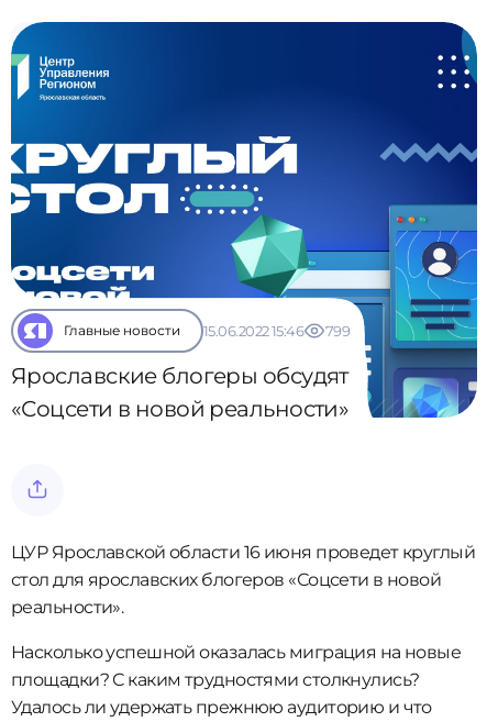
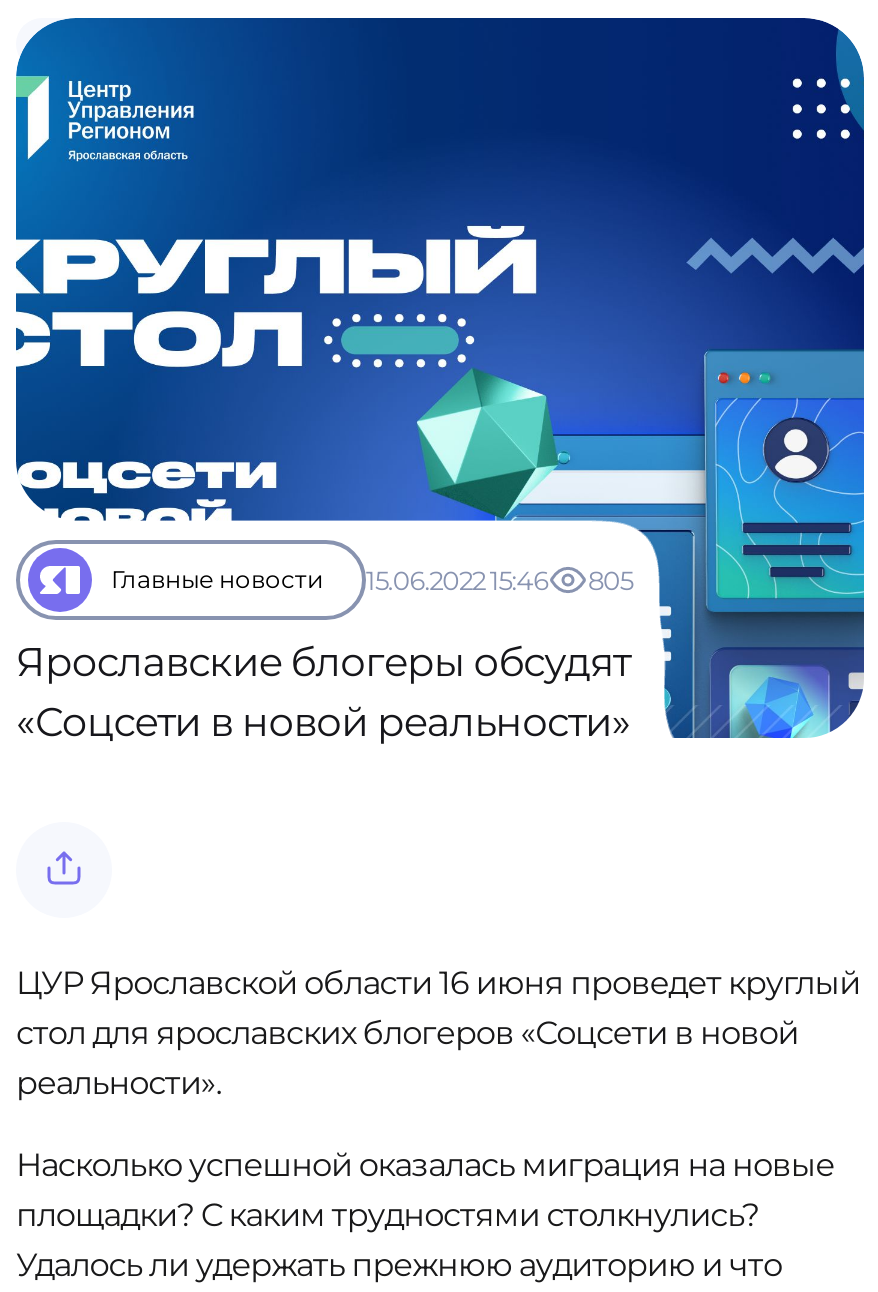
[63,322,350,339] Главные новости 15.06.2022 15:46 799 -> [111,564,633,595] Главные новости 15.06.2022 15:46 805

